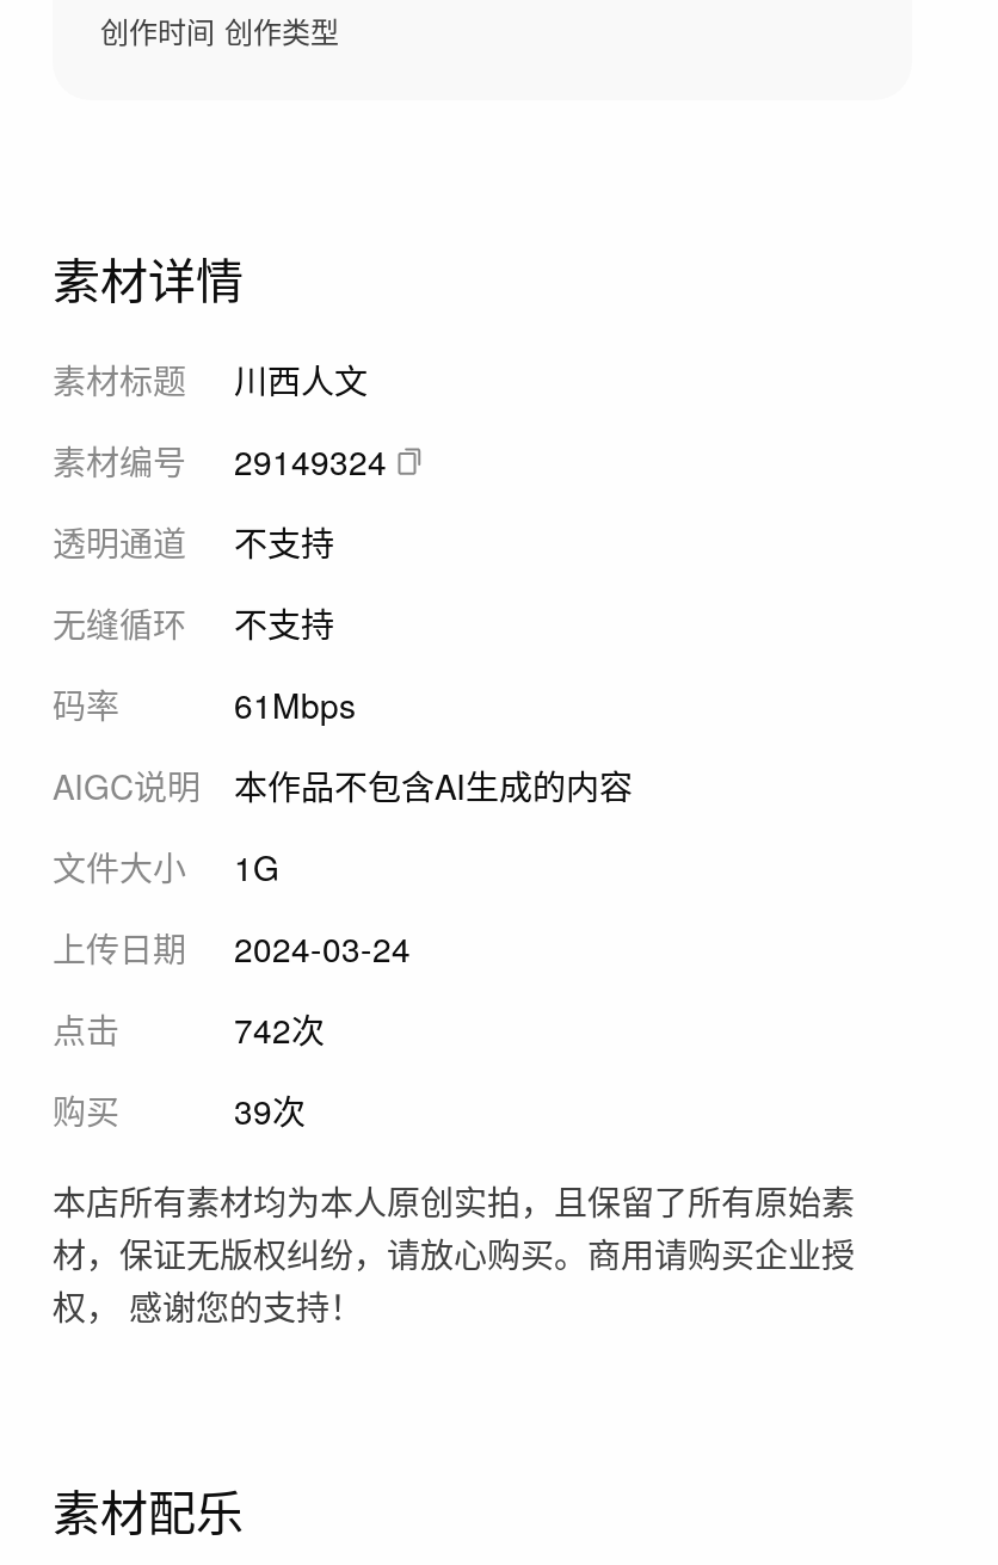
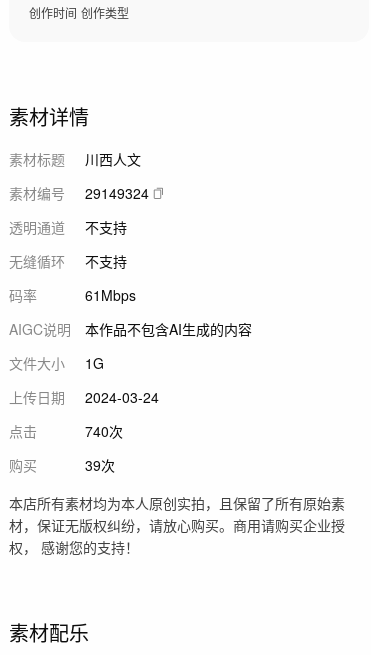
[234,1004,325,1052] 742次 -> [85,420,123,440] 740次

